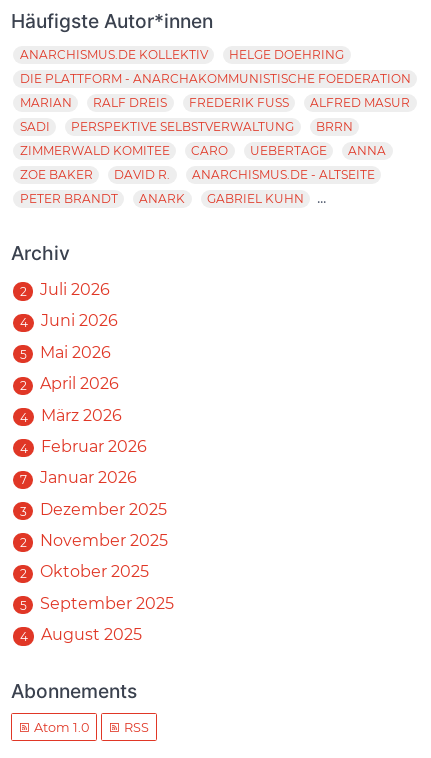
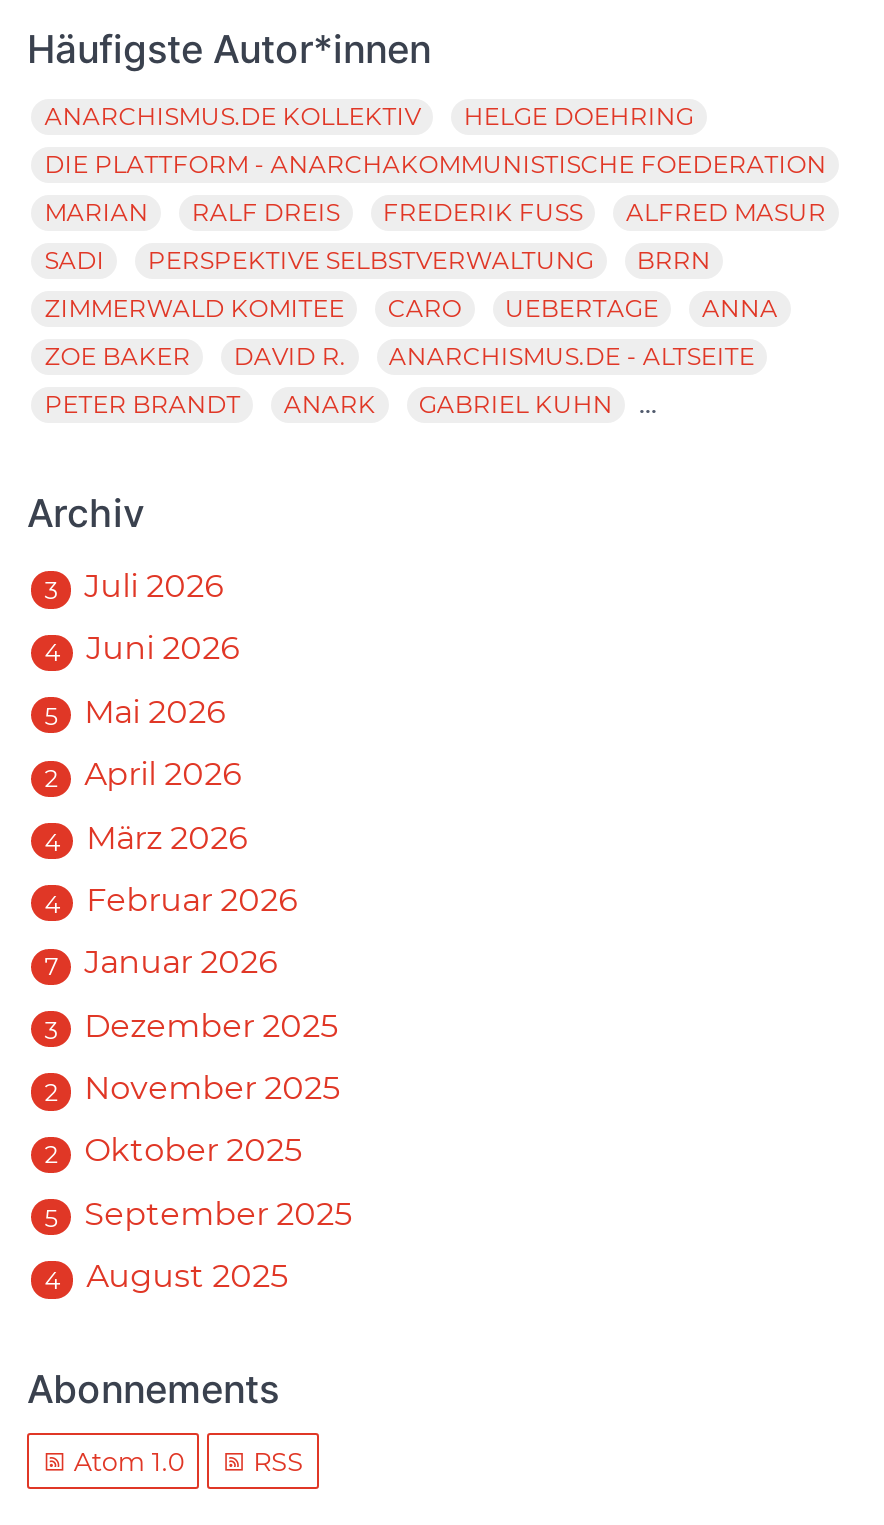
[20,280,110,299] 2 Juli 2026 -> [45,567,224,605] 3 Juli 2026

